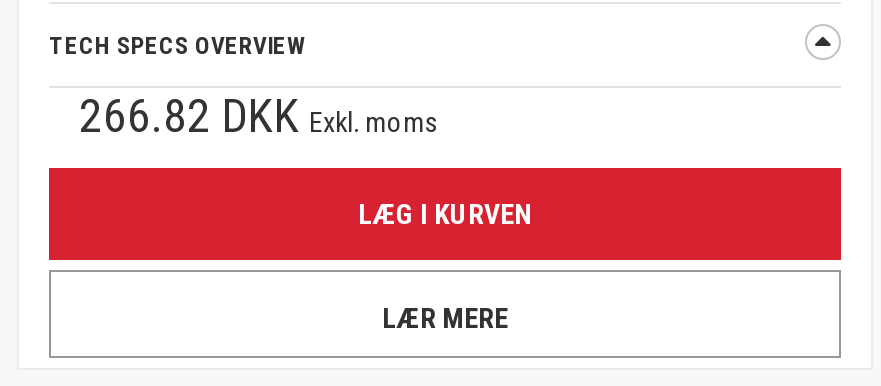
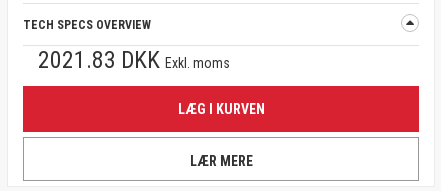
[79,88,439,144] 266.82 DKK Exkl. moms -> [38,46,230,74] 2021.83 DKK Exkl. moms

